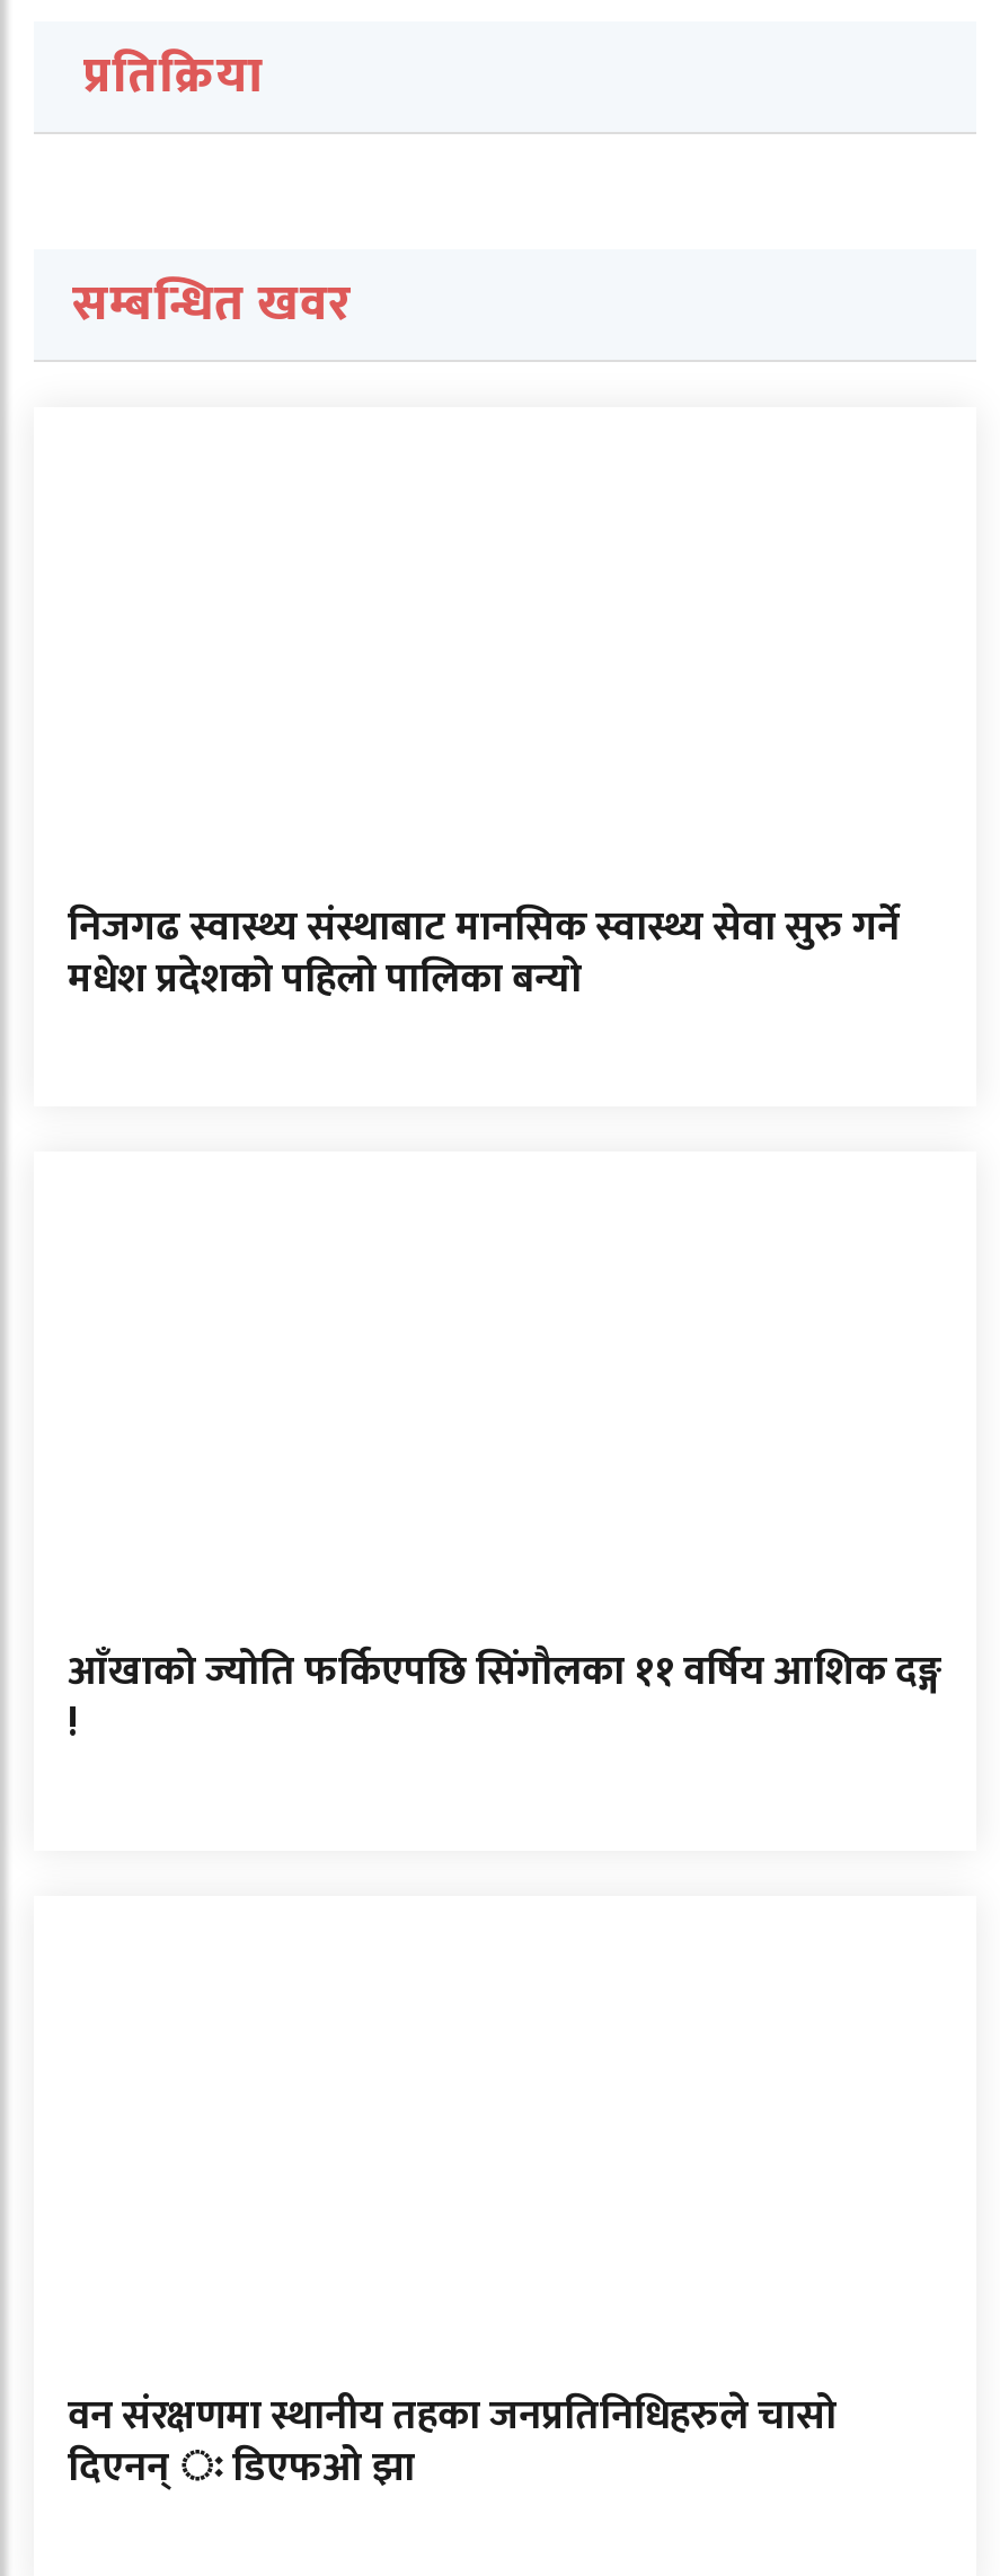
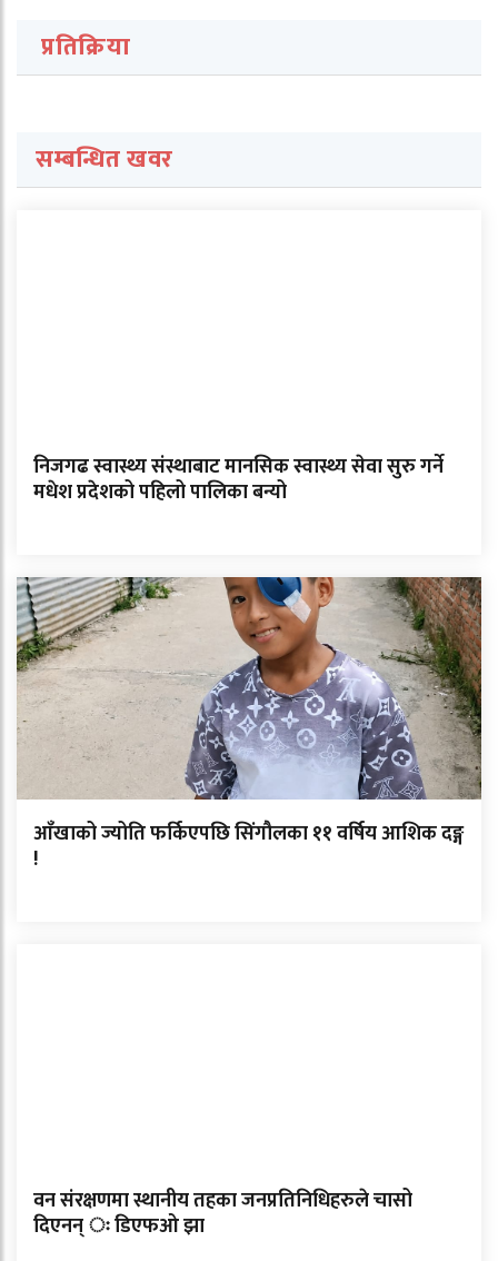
none -> [16,576,482,801] [image]

